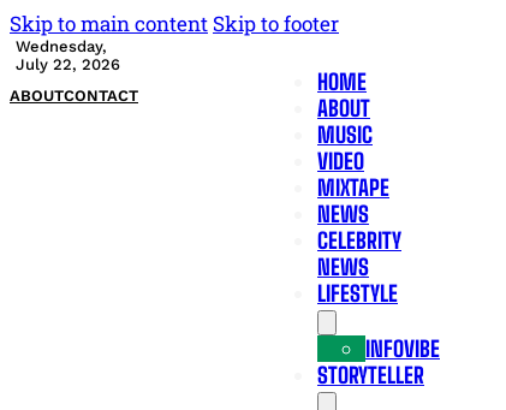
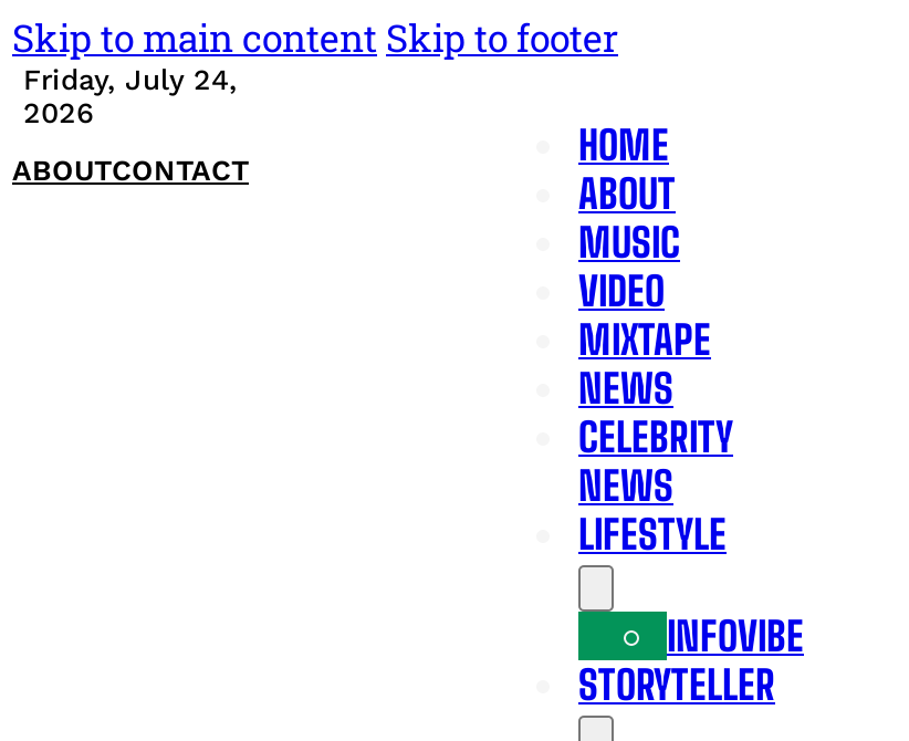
[16,37,120,73] Wednesday, | July 22, 2026 -> [23,63,238,129] Friday, July 24, | 2026

